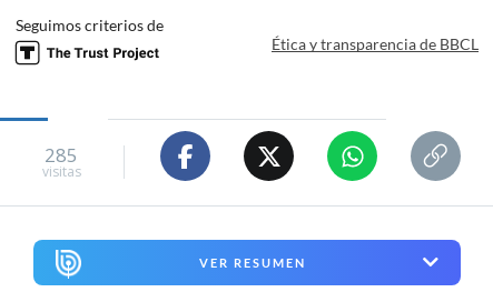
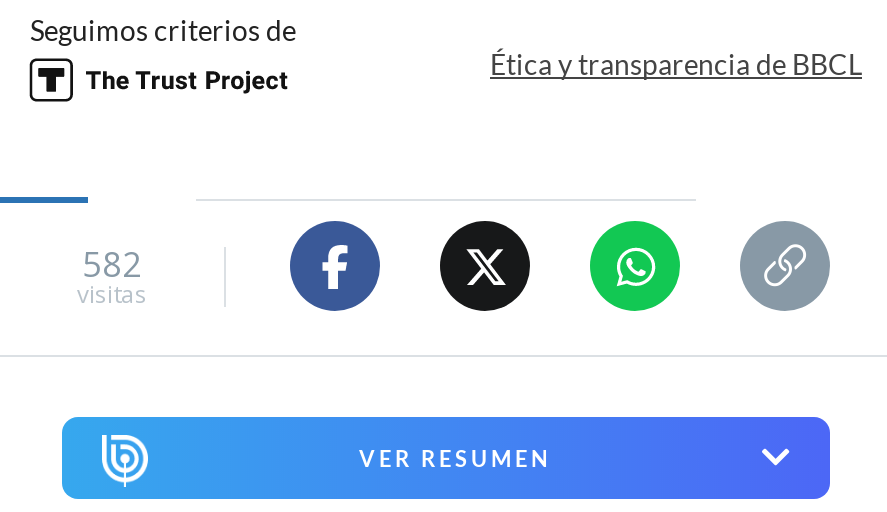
[45,142,78,167] 285 -> [82,240,142,286] 582

